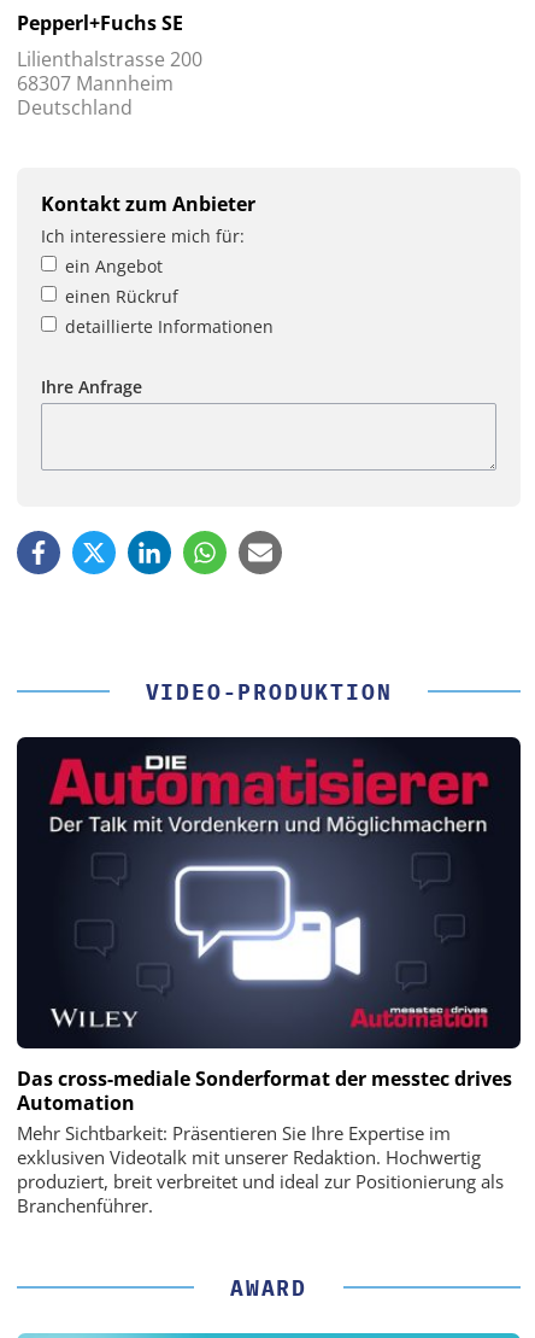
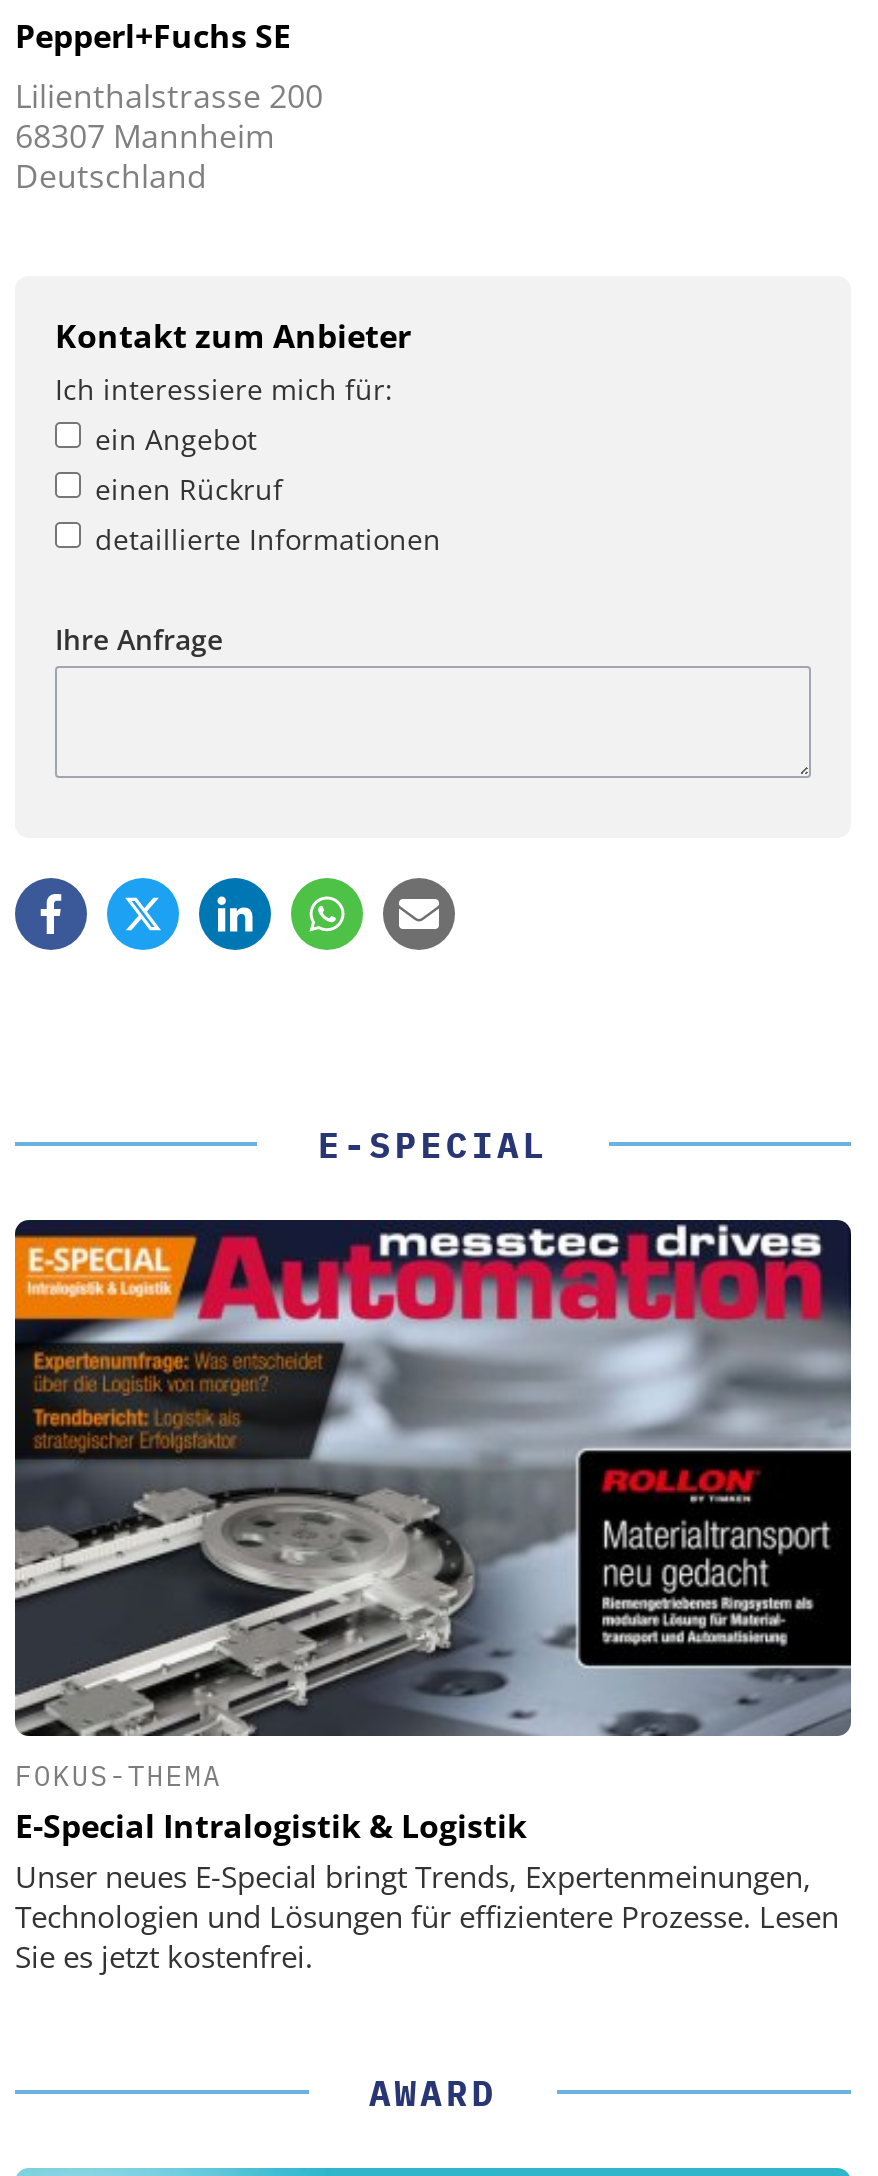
[145,678,392,705] VIDEO-PRODUKTION -> [318,1121,548,1167] E-SPECIAL
[16,738,521,1217] [image] | Das cross-mediale Sonderformat der messtec drives | Automation | Mehr Sichtbarkeit: Präsentieren Sie Ihre Expertise im | exklusiven Videotalk mit unserer Redaktion. Hochwertig | produziert, breit verbreitet und ideal zur Positionierung als | Branchenführer. -> [13,1222,851,1976] [image] | FOKUS-THEMA | E-Special Intralogistik & Logistik | Unser neues E-Special bringt Trends, Expertenmeinungen, | Technologien und Lösungen für effizientere Prozesse. Lesen | Sie es jetzt kostenfrei.

